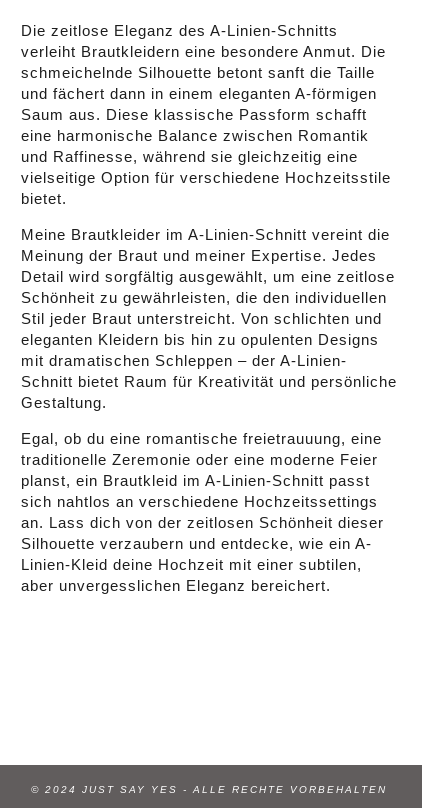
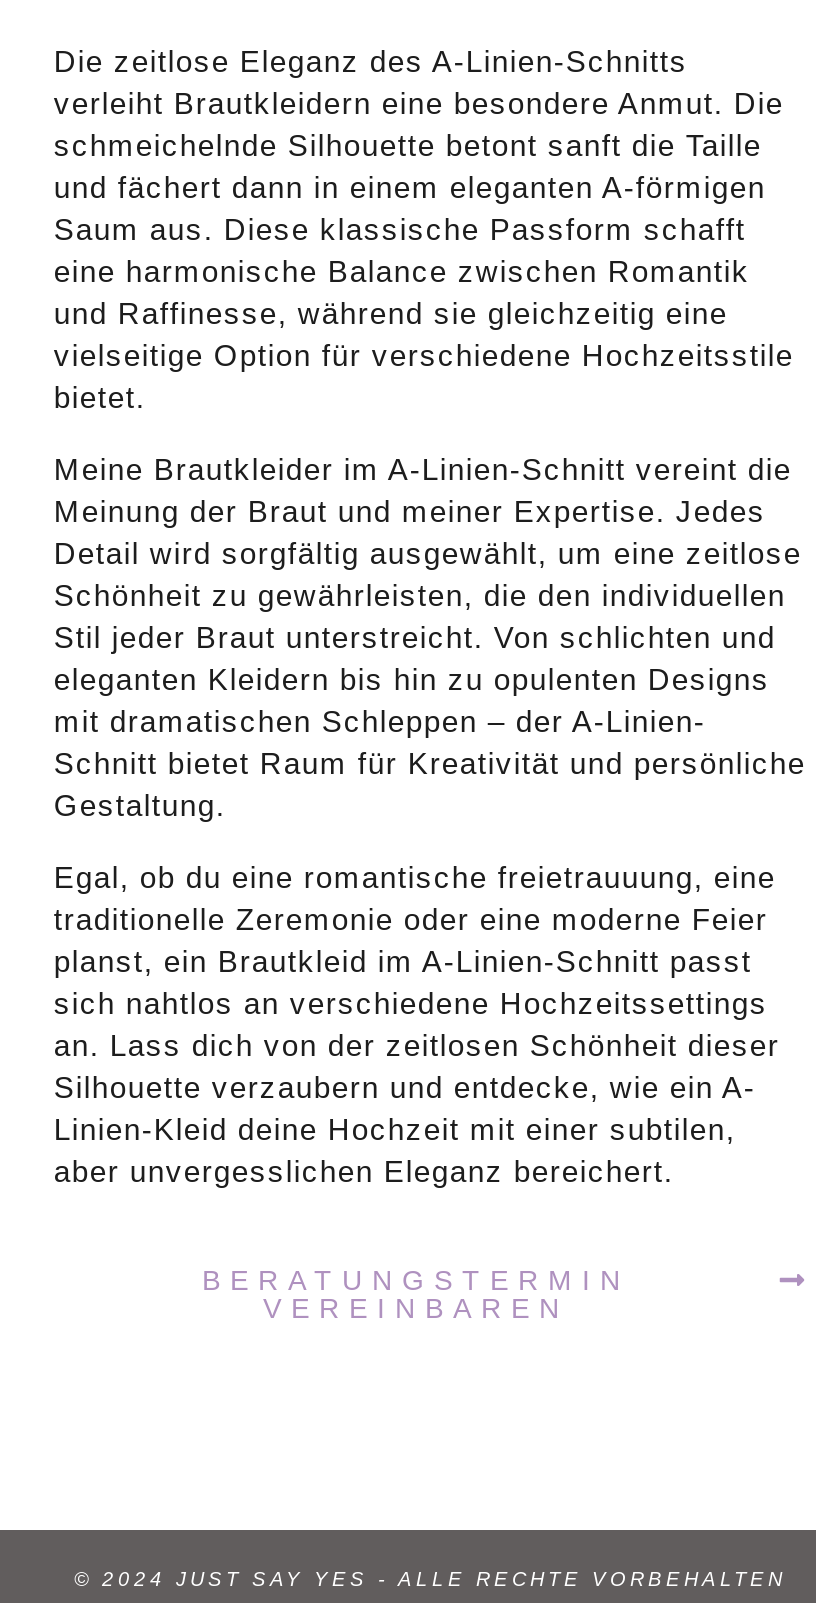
none -> [202,1265,630,1325] BERATUNGSTERMIN | VEREINBAREN

